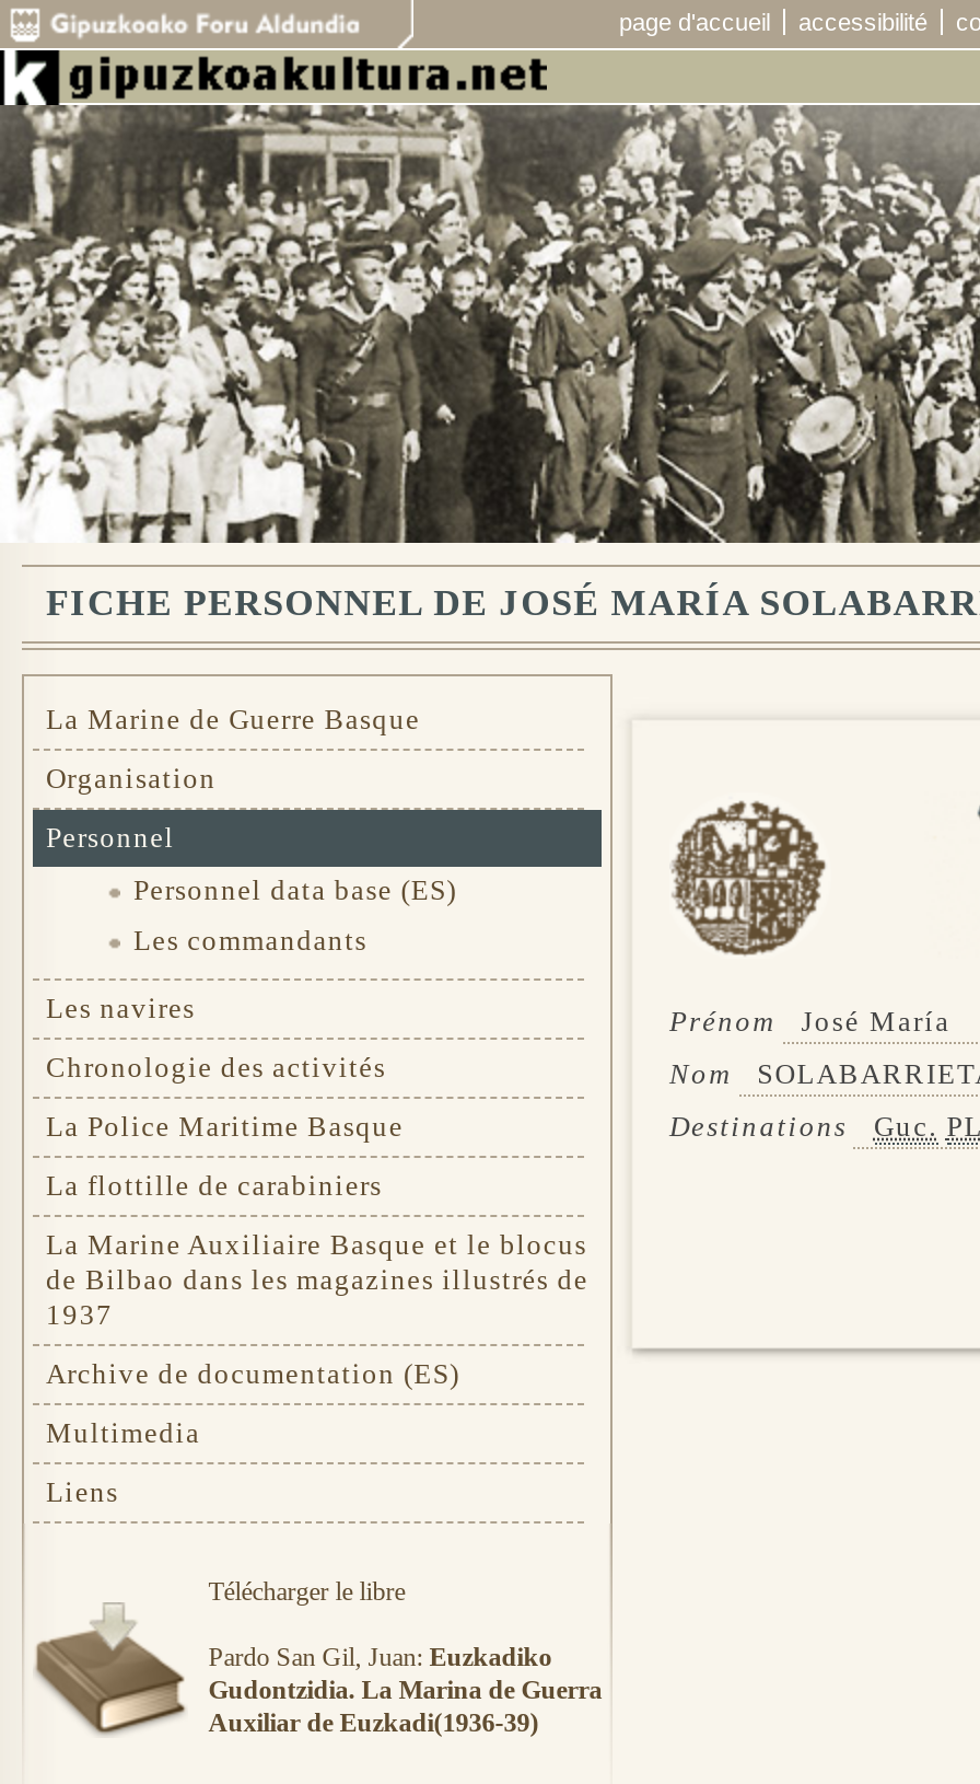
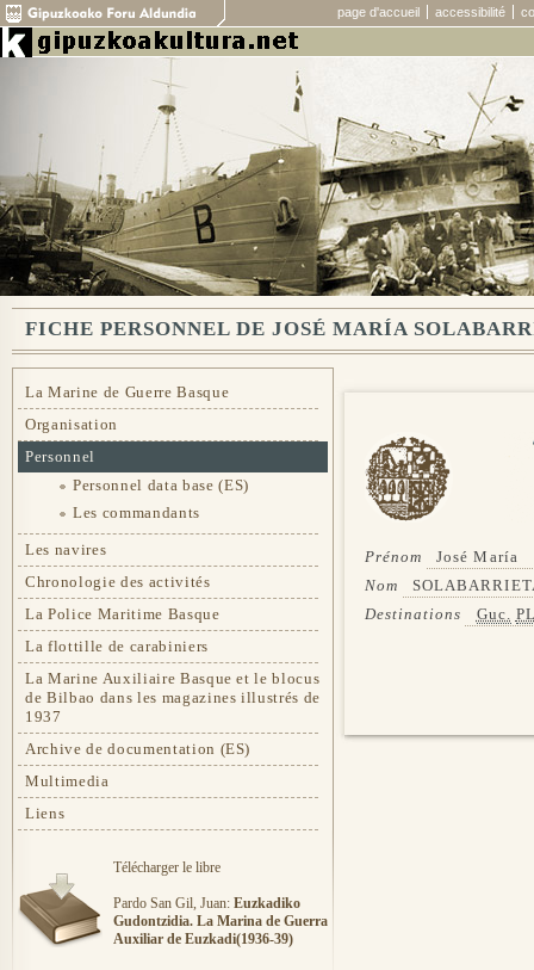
[7,103,973,545] [image] -> [4,56,530,297] [image]

